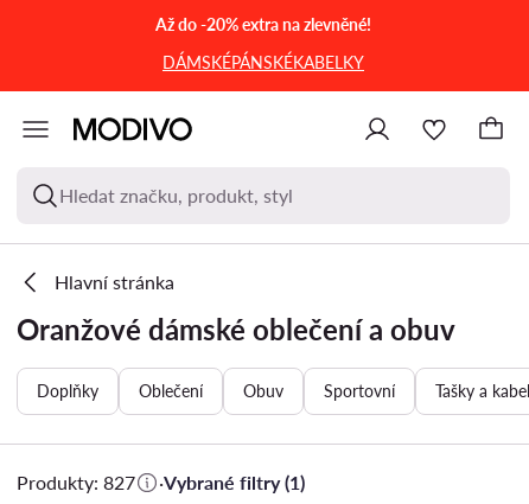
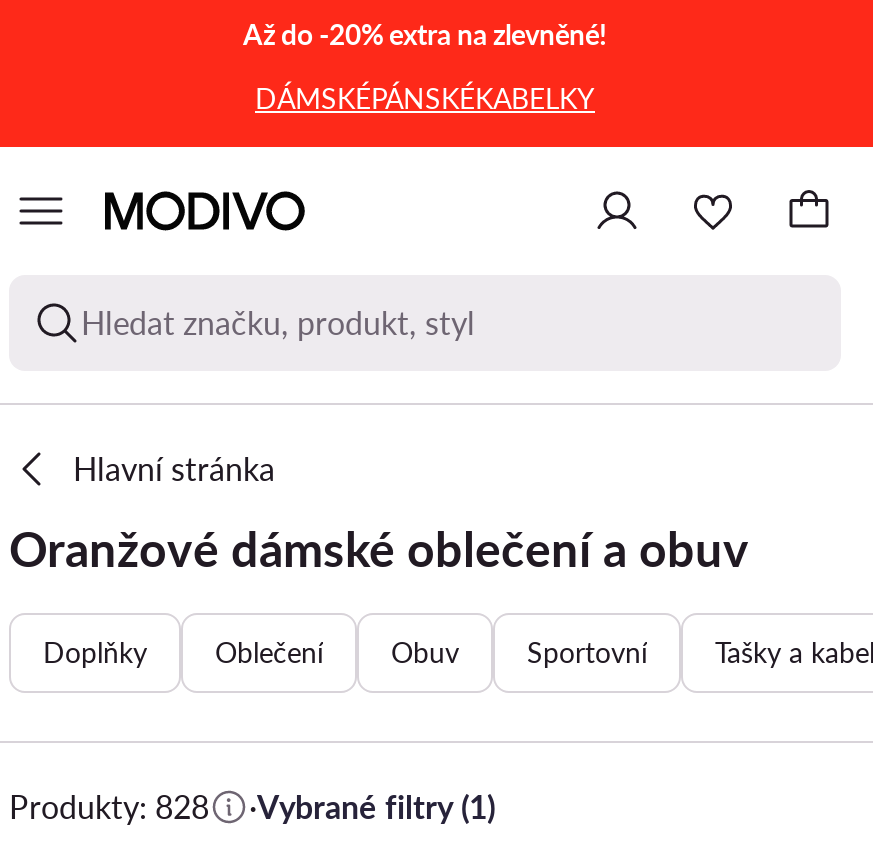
[17,471,305,493] Produkty: 827 ·Vybrané filtry (1) -> [9,787,495,825] Produkty: 828 ·Vybrané filtry (1)

